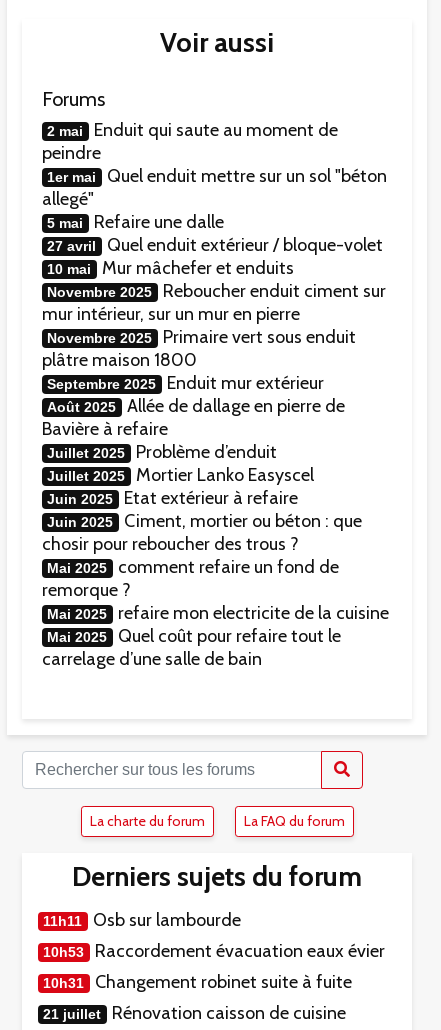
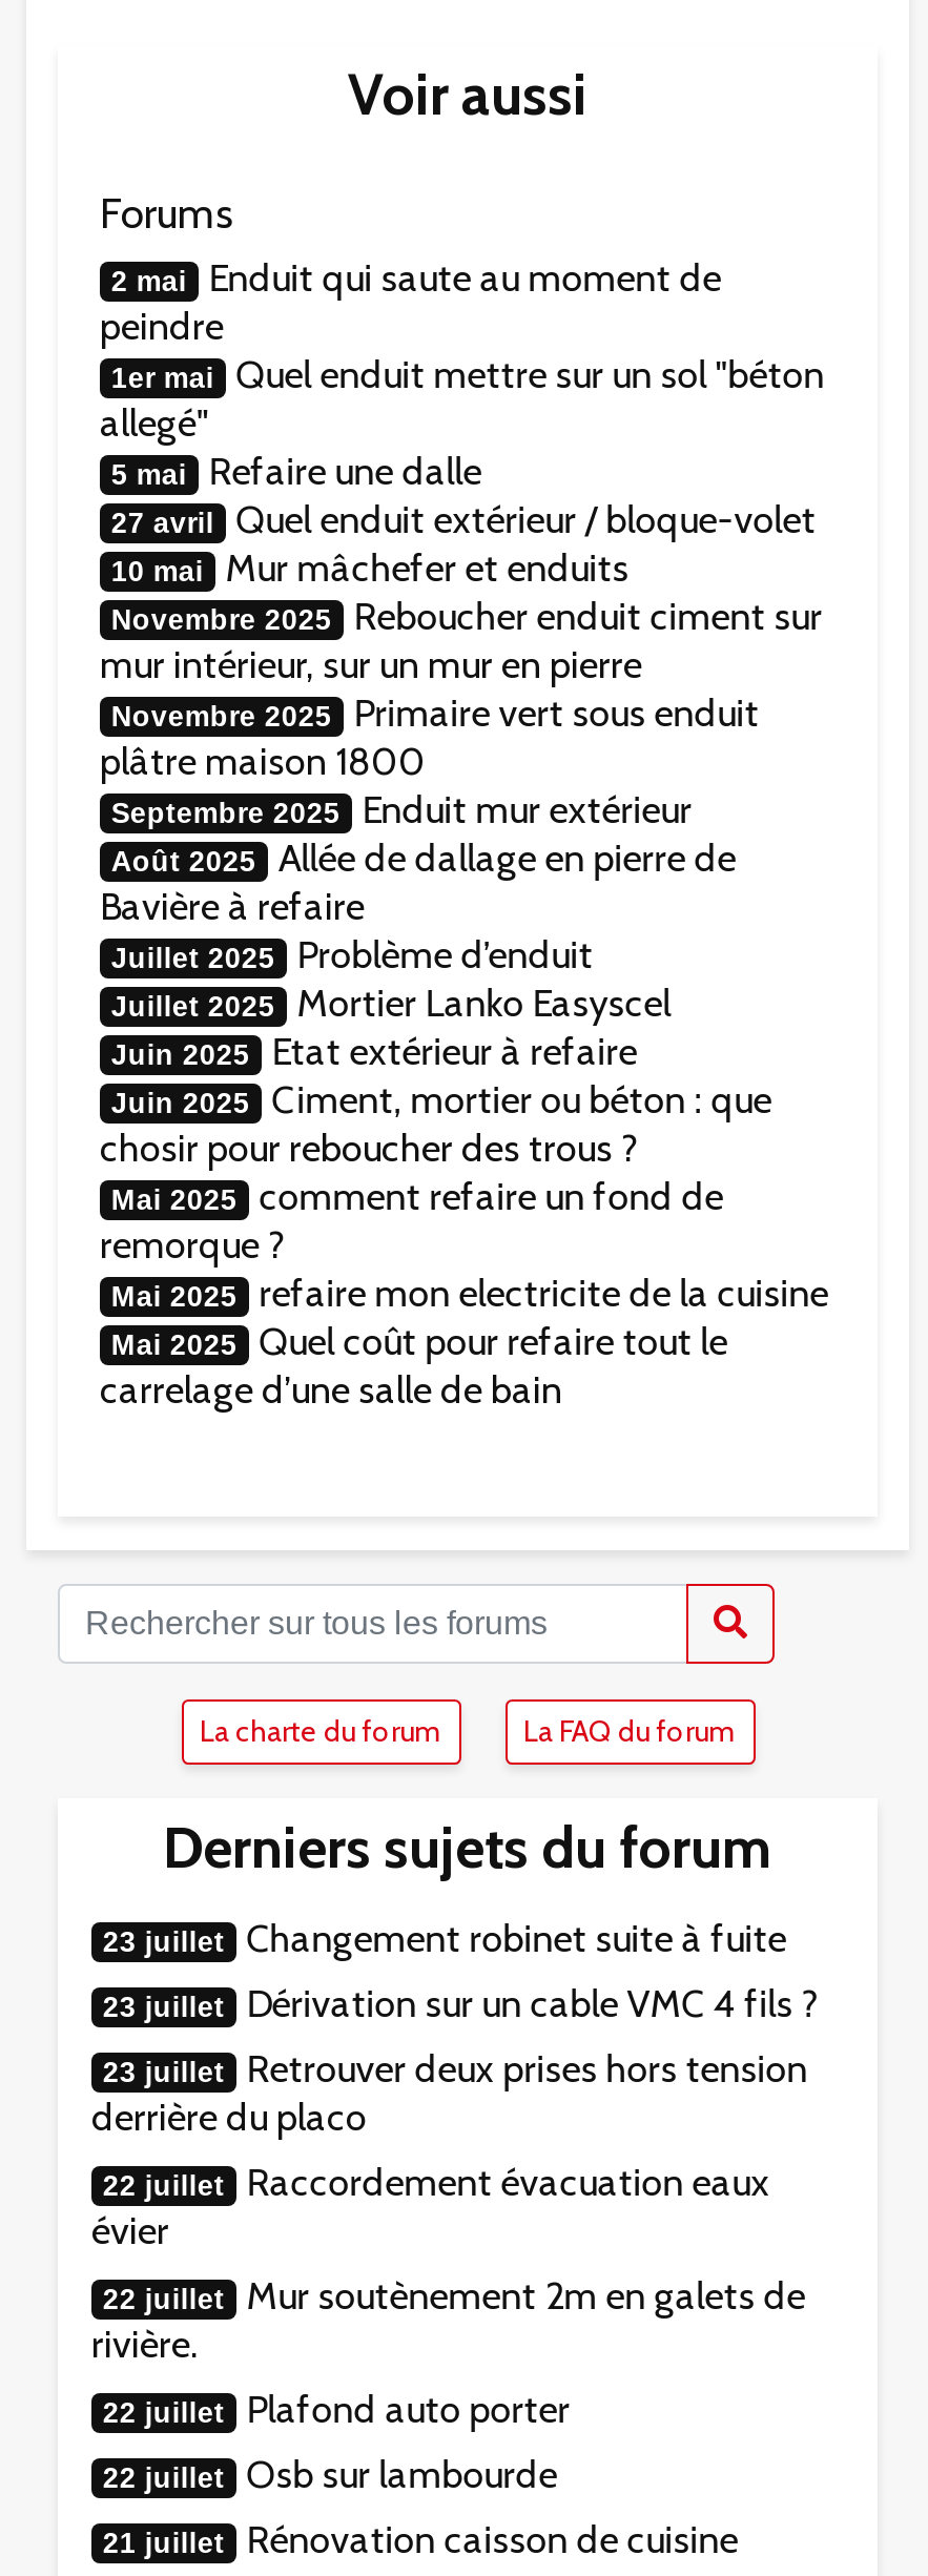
[43,914,82,929] 11h11 -> [91,1926,820,2494] 23 juillet | 23 juillet | Dérivation sur un cable VMC 4 fils ? | 23 juillet | Retrouver deux prises hors tension | derrière du placo | 22 juillet | Raccordement évacuation eaux | évier | 22 juillet | Mur soutènement 2m en galets de | rivière. | 22 juillet | Plafond auto porter | 22 juillet
moved [93,909,241,931] -> [247,2452,558,2498]: Osb sur lambourde
[43,940,385,991] 10h53 | Raccordement évacuation eaux évier | 10h31 -> none
moved [95,971,352,993] -> [247,1916,787,1962]: Changement robinet suite à fuite

